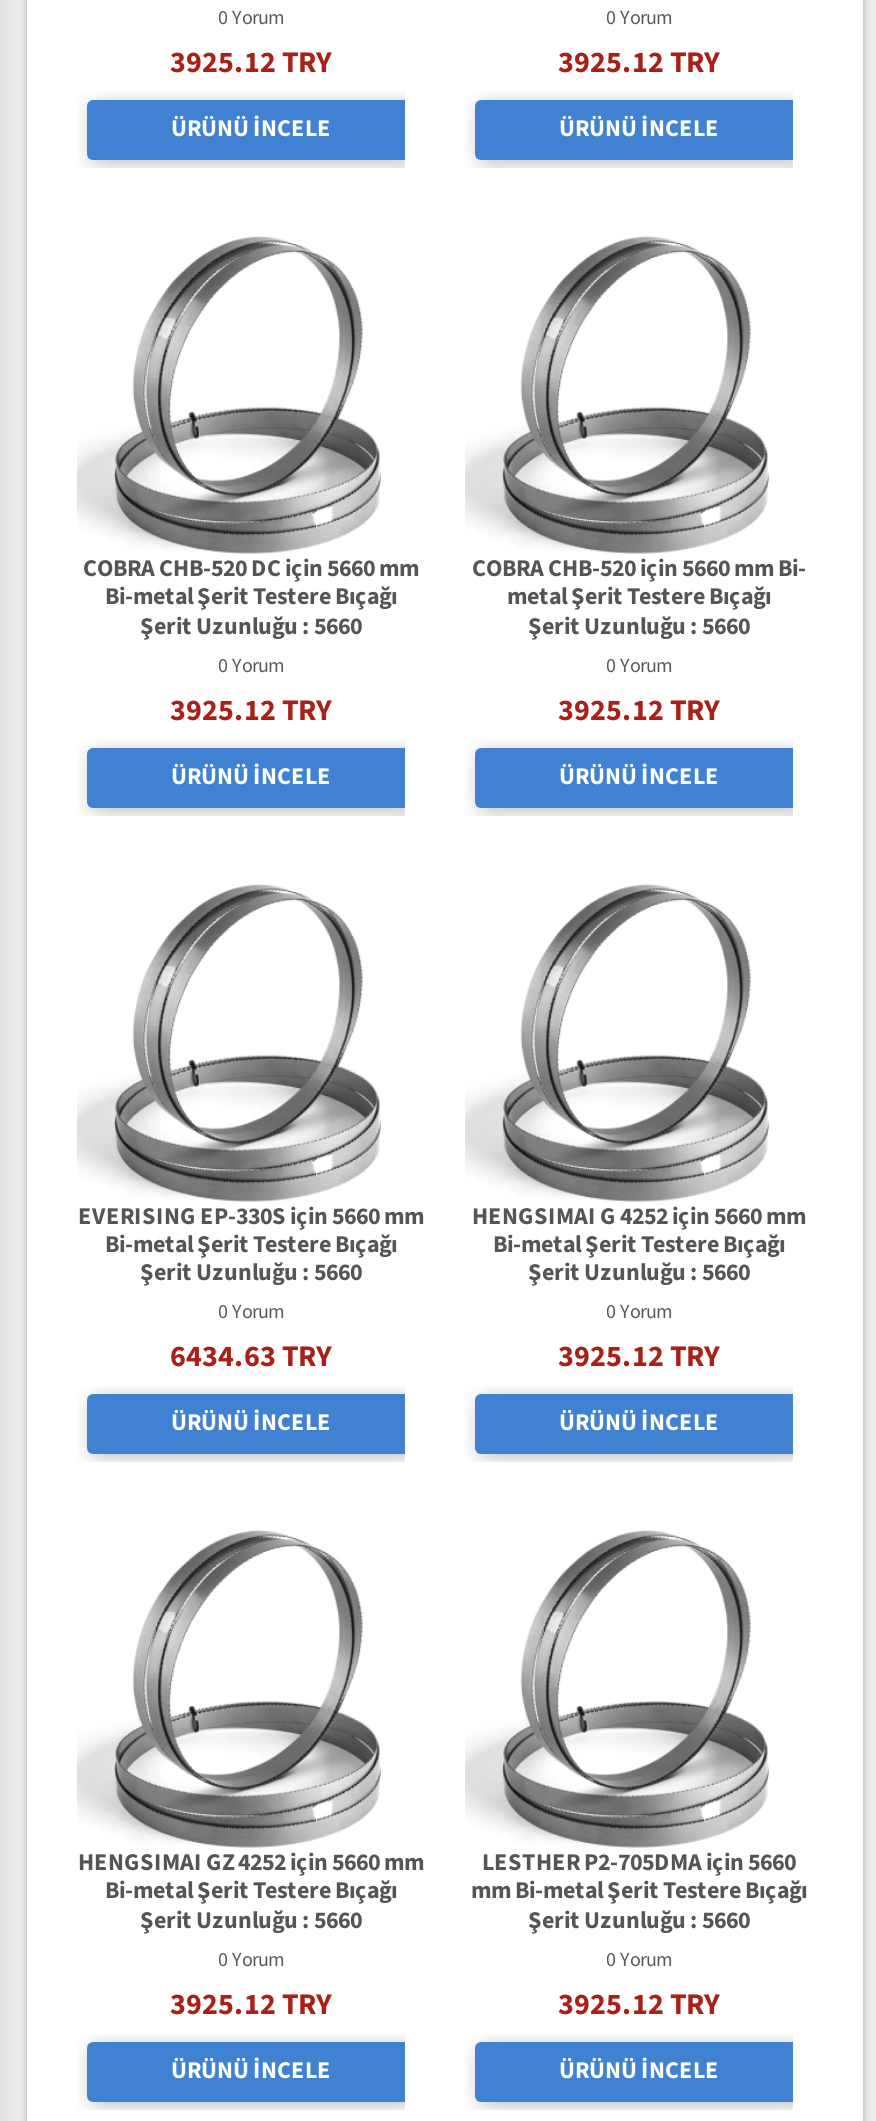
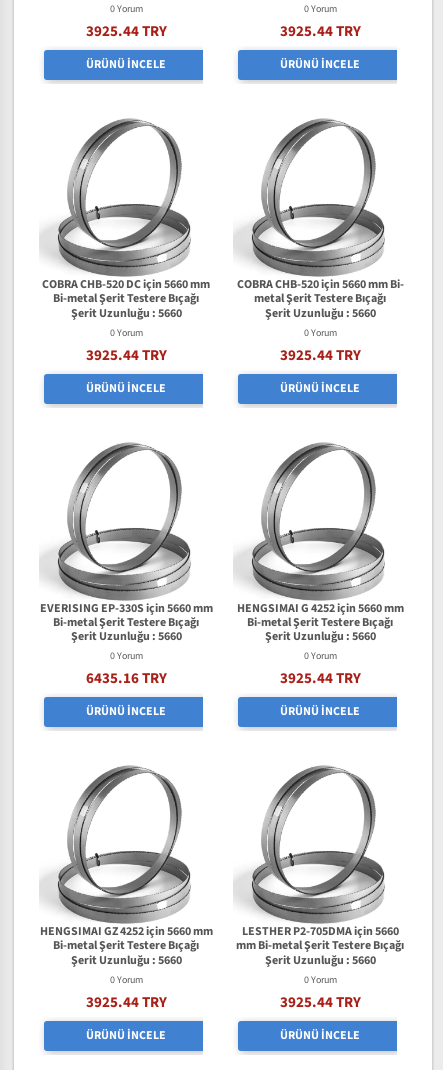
[170,42,332,84] 3925.12 TRY -> [85,21,166,42] 3925.44 TRY
[558,42,720,84] 3925.12 TRY -> [279,21,360,42] 3925.44 TRY
[170,689,332,731] 3925.12 TRY -> [85,345,166,366] 3925.44 TRY
[558,689,720,731] 3925.12 TRY -> [279,345,360,366] 3925.44 TRY
[170,1337,332,1379] 6434.63 TRY -> [85,668,166,689] 6435.16 TRY
[558,1337,720,1379] 3925.12 TRY -> [279,668,360,689] 3925.44 TRY
[170,1984,332,2026] 3925.12 TRY -> [85,992,166,1013] 3925.44 TRY
[558,1984,720,2026] 3925.12 TRY -> [279,992,360,1013] 3925.44 TRY

